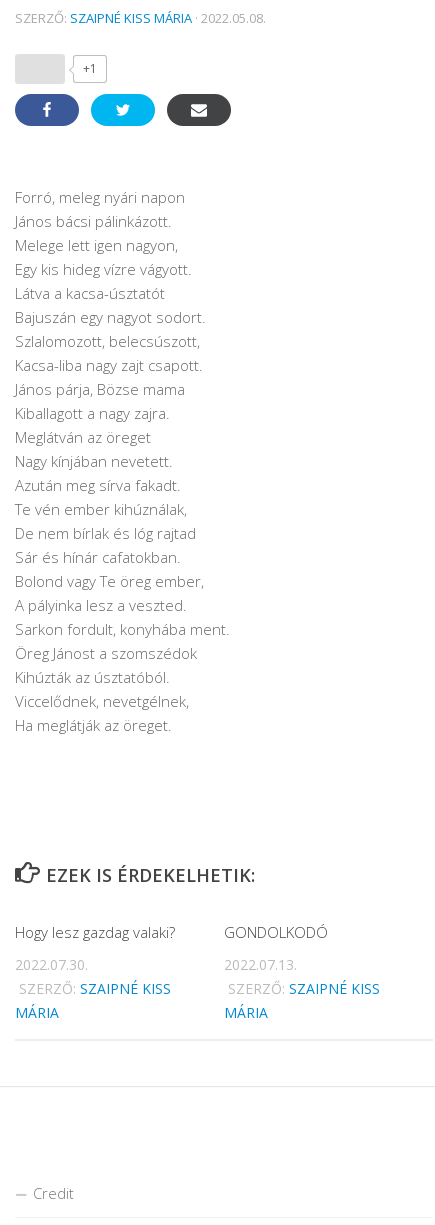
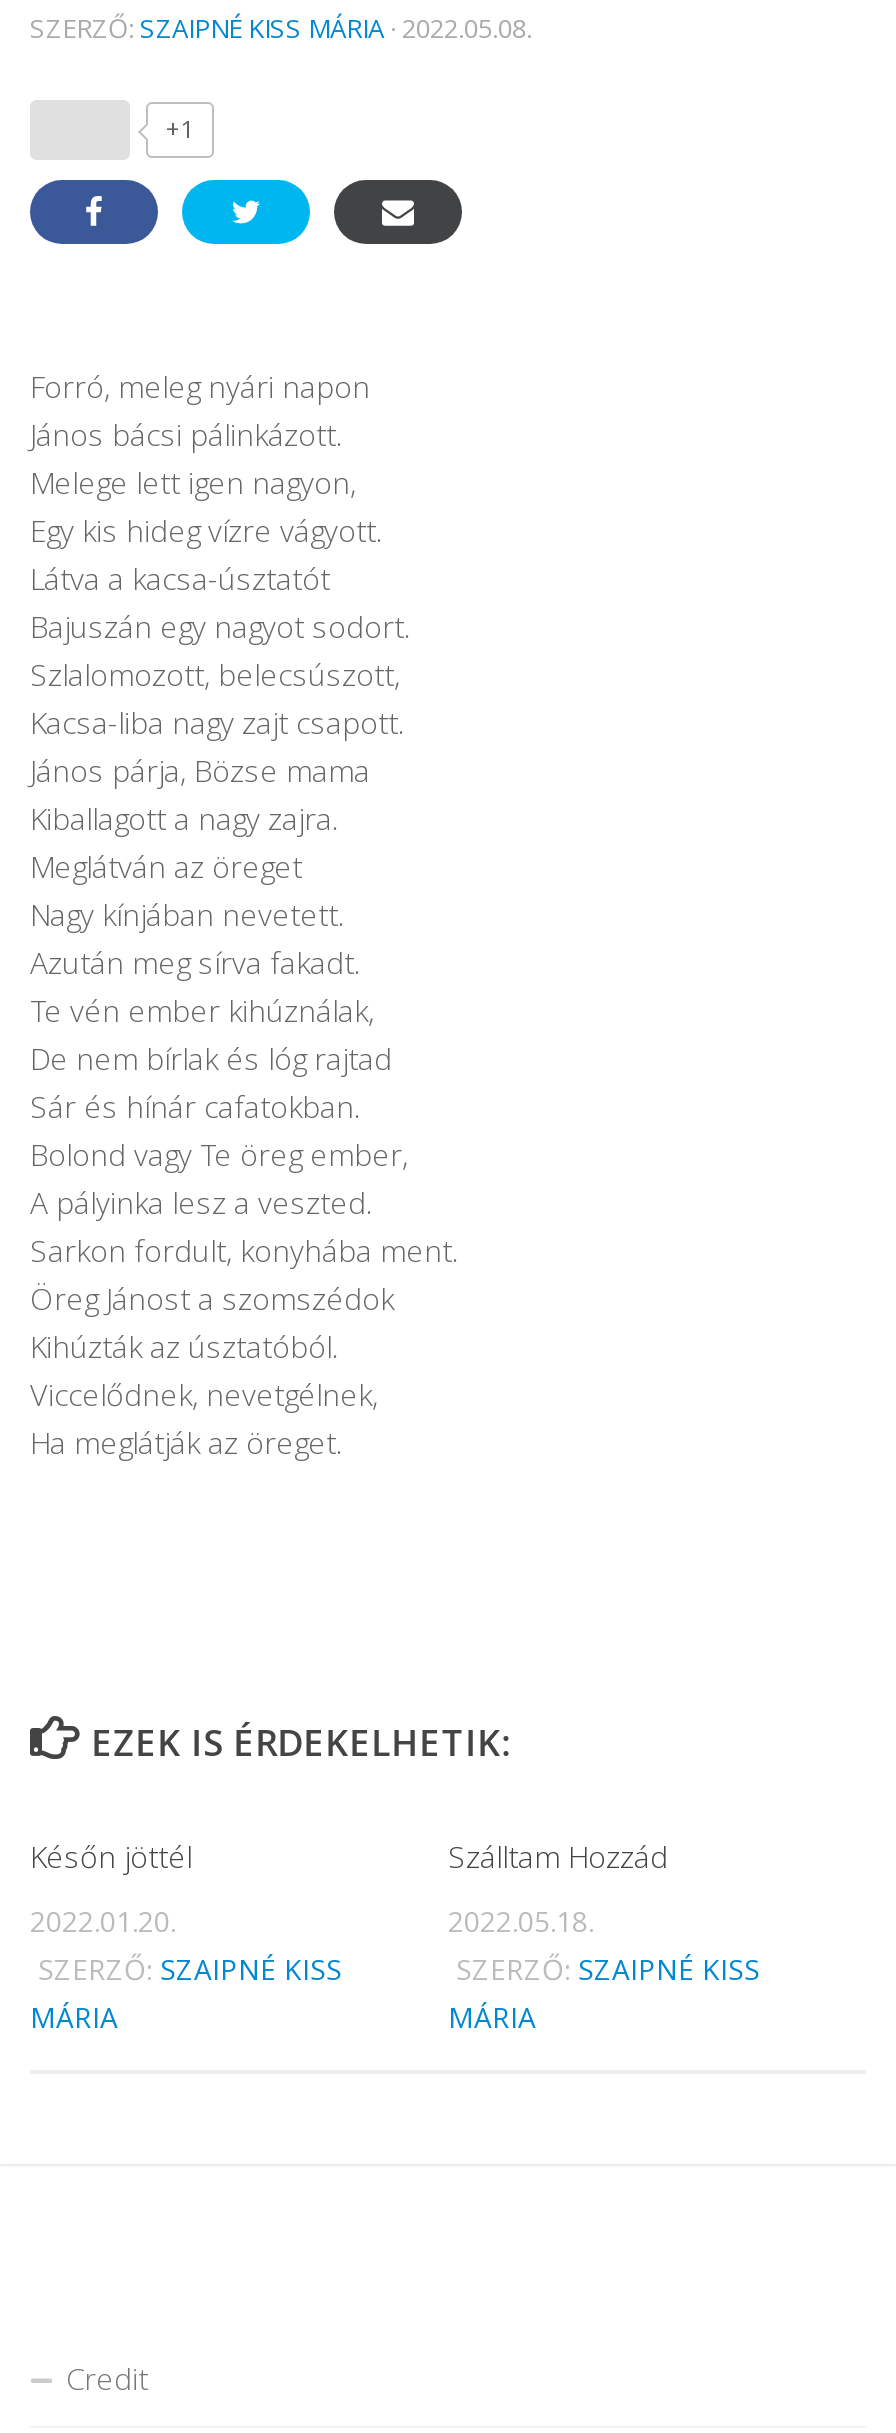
[15,922,175,942] Hogy lesz gazdag valaki? -> [30,1836,192,1876] Későn jöttél
[224,922,328,942] GONDOLKODÓ -> [448,1836,668,1876] Szálltam Hozzád
[15,955,88,974] 2022.07.30. -> [30,1902,176,1940] 2022.01.20.
[224,955,297,974] 2022.07.13. -> [448,1902,594,1940] 2022.05.18.

